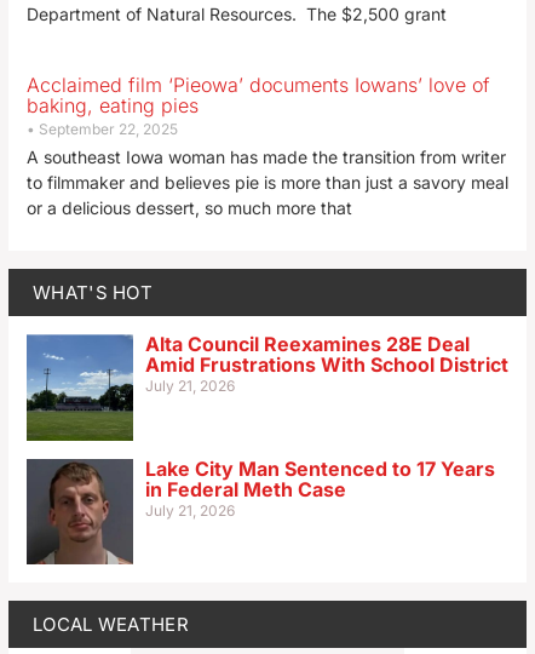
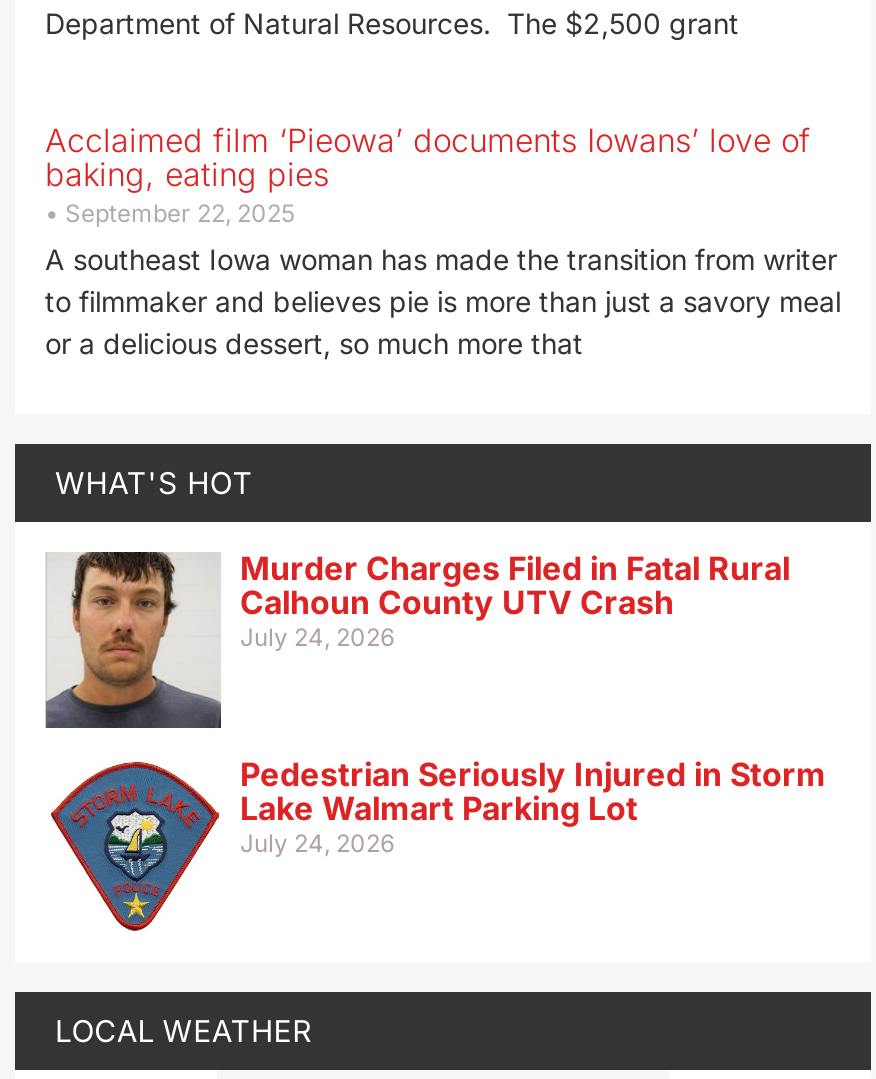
[25,332,508,441] [image] | Alta Council Reexamines 28E Deal | Amid Frustrations With School District | July 21, 2026 -> [43,548,790,728] [image] | Murder Charges Filed in Fatal Rural | Calhoun County UTV Crash | July 24, 2026
[25,456,494,566] [image] | Lake City Man Sentenced to 17 Years | in Federal Meth Case | July 21, 2026 -> [45,753,826,932] [image] | Pedestrian Seriously Injured in Storm | Lake Walmart Parking Lot | July 24, 2026

